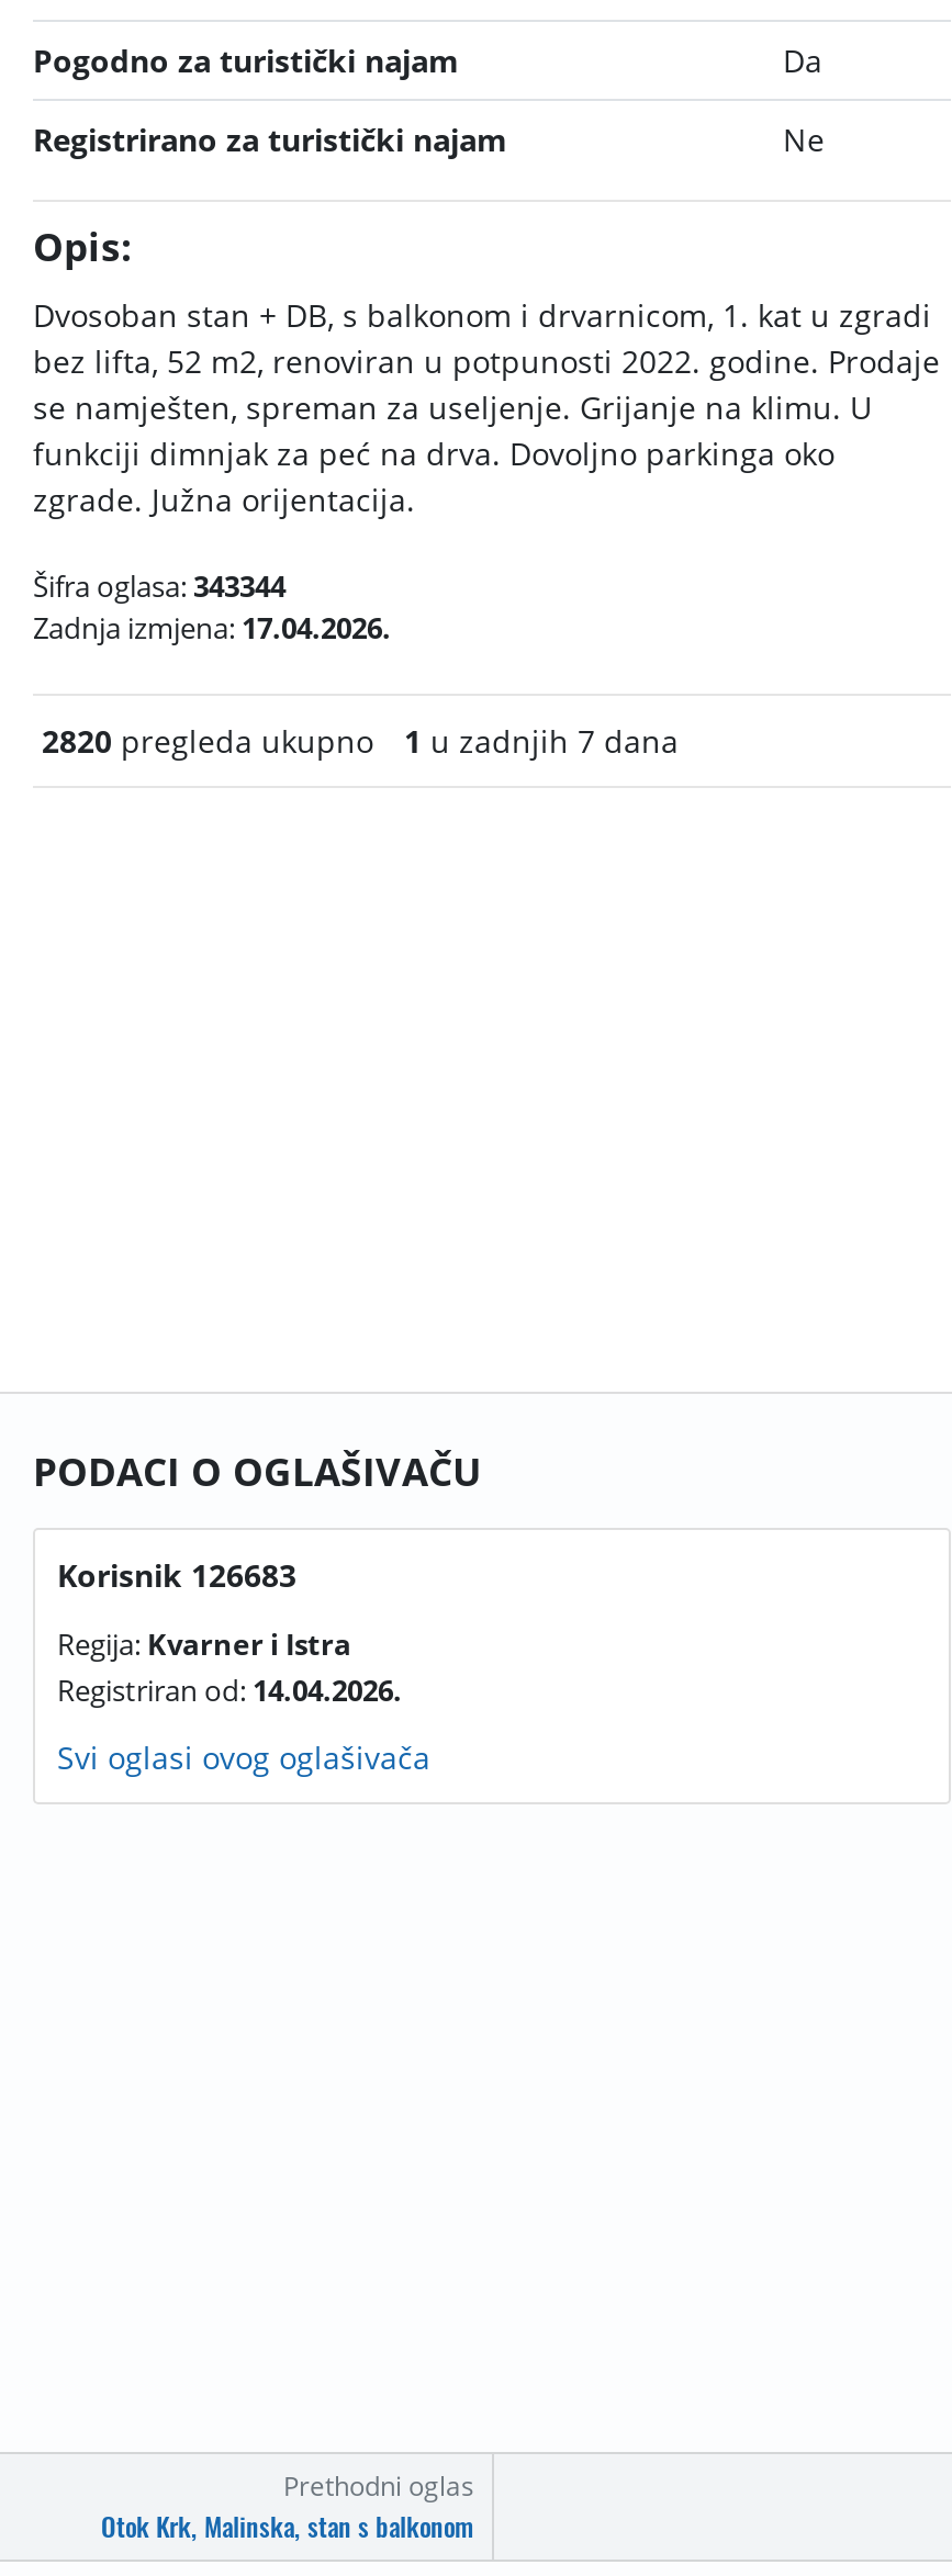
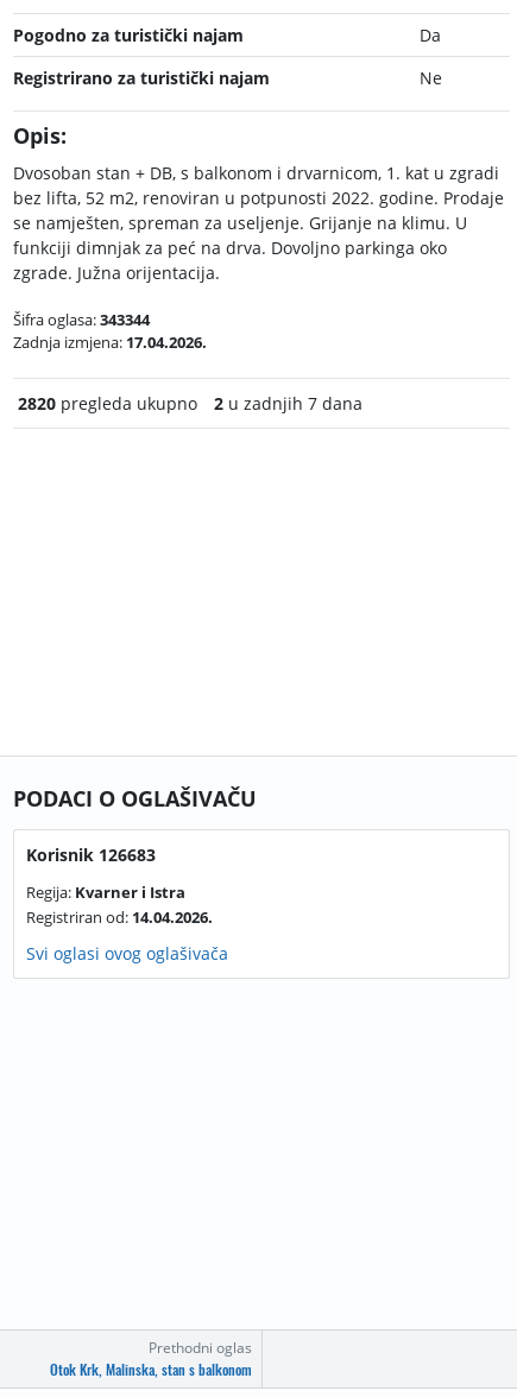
[404,720,679,762] 1 u zadnjih 7 dana -> [214,392,362,415] 2 u zadnjih 7 dana

